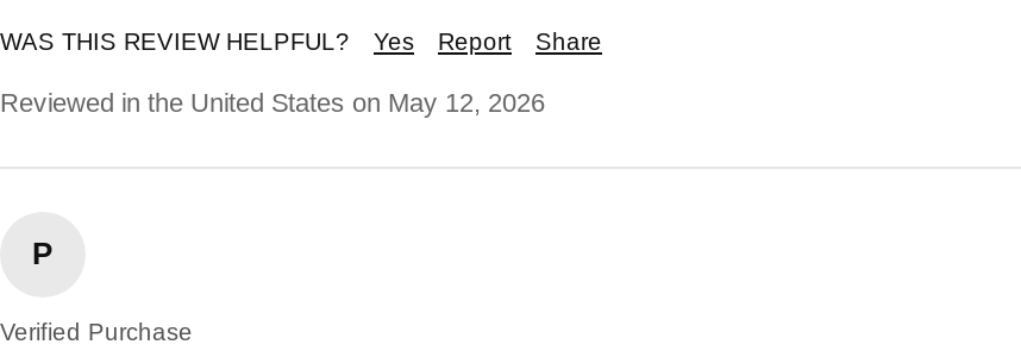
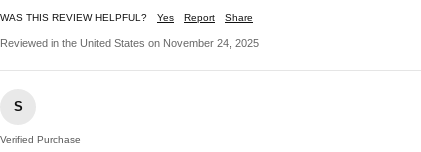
[0,88,545,116] Reviewed in the United States on May 12, 2026 -> [0,37,259,49] Reviewed in the United States on November 24, 2025
[32,235,54,271] P -> [13,99,22,114] S

